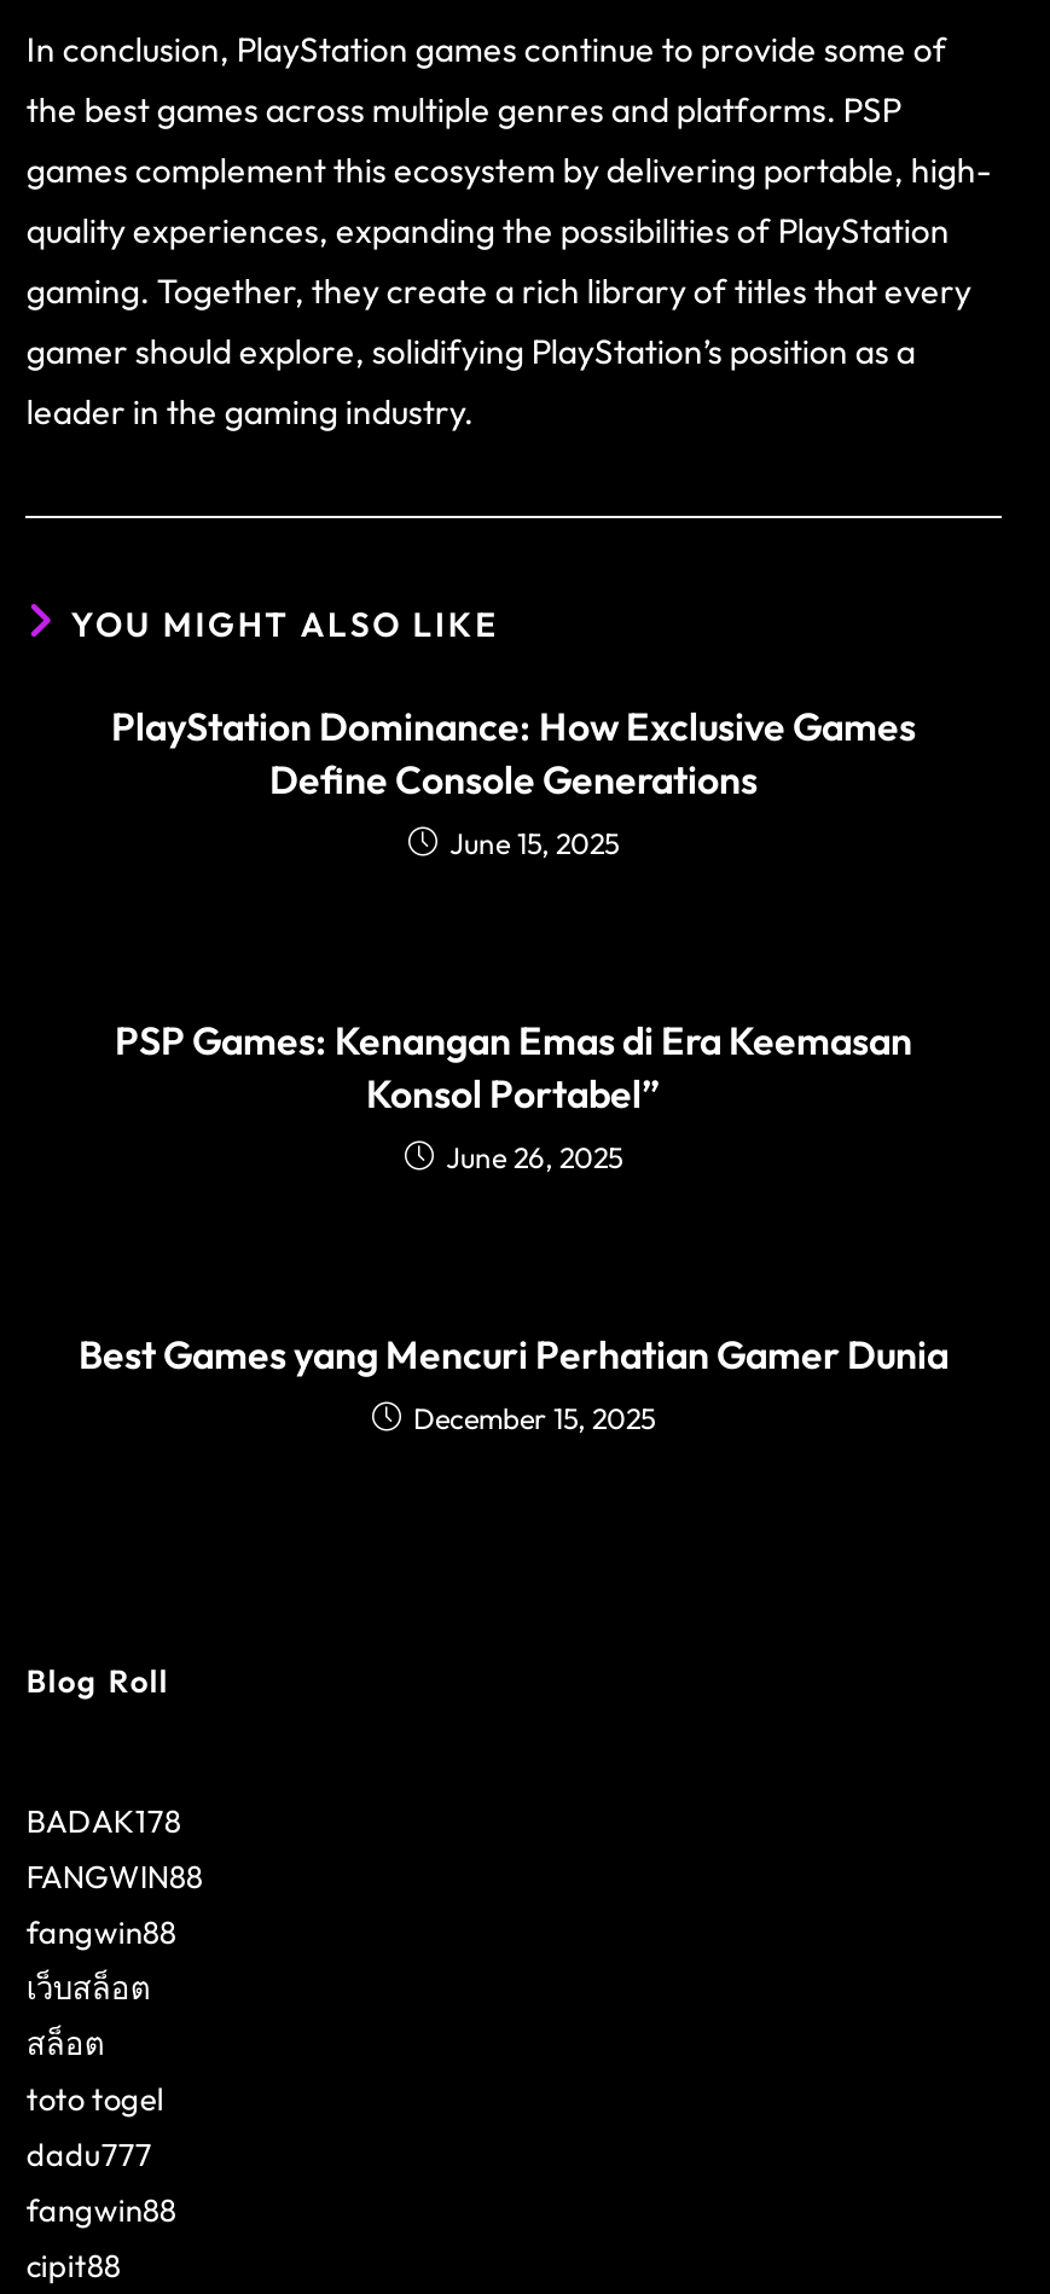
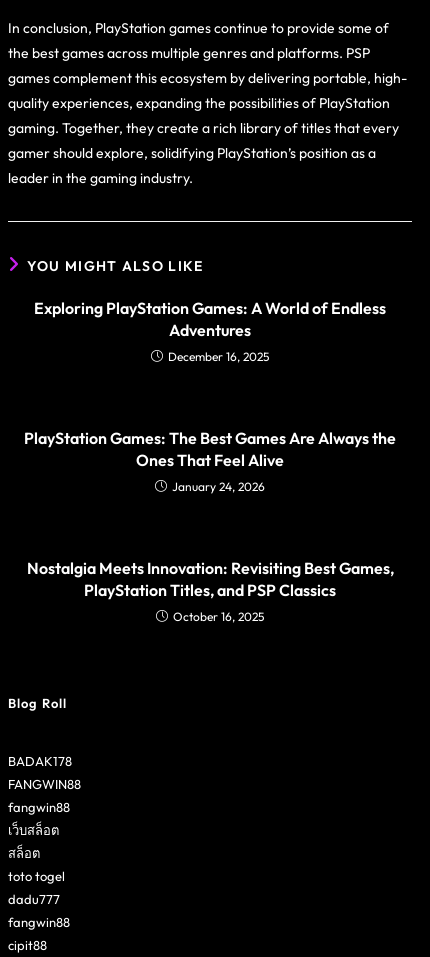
[111,701,916,860] PlayStation Dominance: How Exclusive Games | Define Console Generations | June 15, 2025 -> [34,298,386,364] Exploring PlayStation Games: A World of Endless | Adventures | December 16, 2025
[115,1015,912,1174] PSP Games: Kenangan Emas di Era Keemasan | Konsol Portabel” | June 26, 2025 -> [24,428,396,494] PlayStation Games: The Best Games Are Always the | Ones That Feel Alive | January 24, 2026
[79,1329,949,1435] Best Games yang Mencuri Perhatian Gamer Dunia | December 15, 2025 -> [26,558,393,624] Nostalgia Meets Innovation: Revisiting Best Games, | PlayStation Titles, and PSP Classics | October 16, 2025

